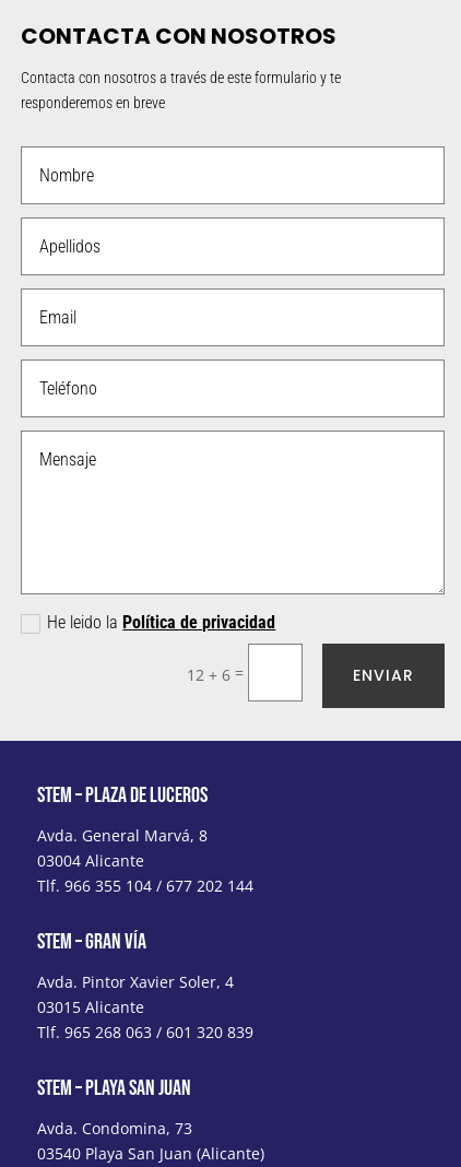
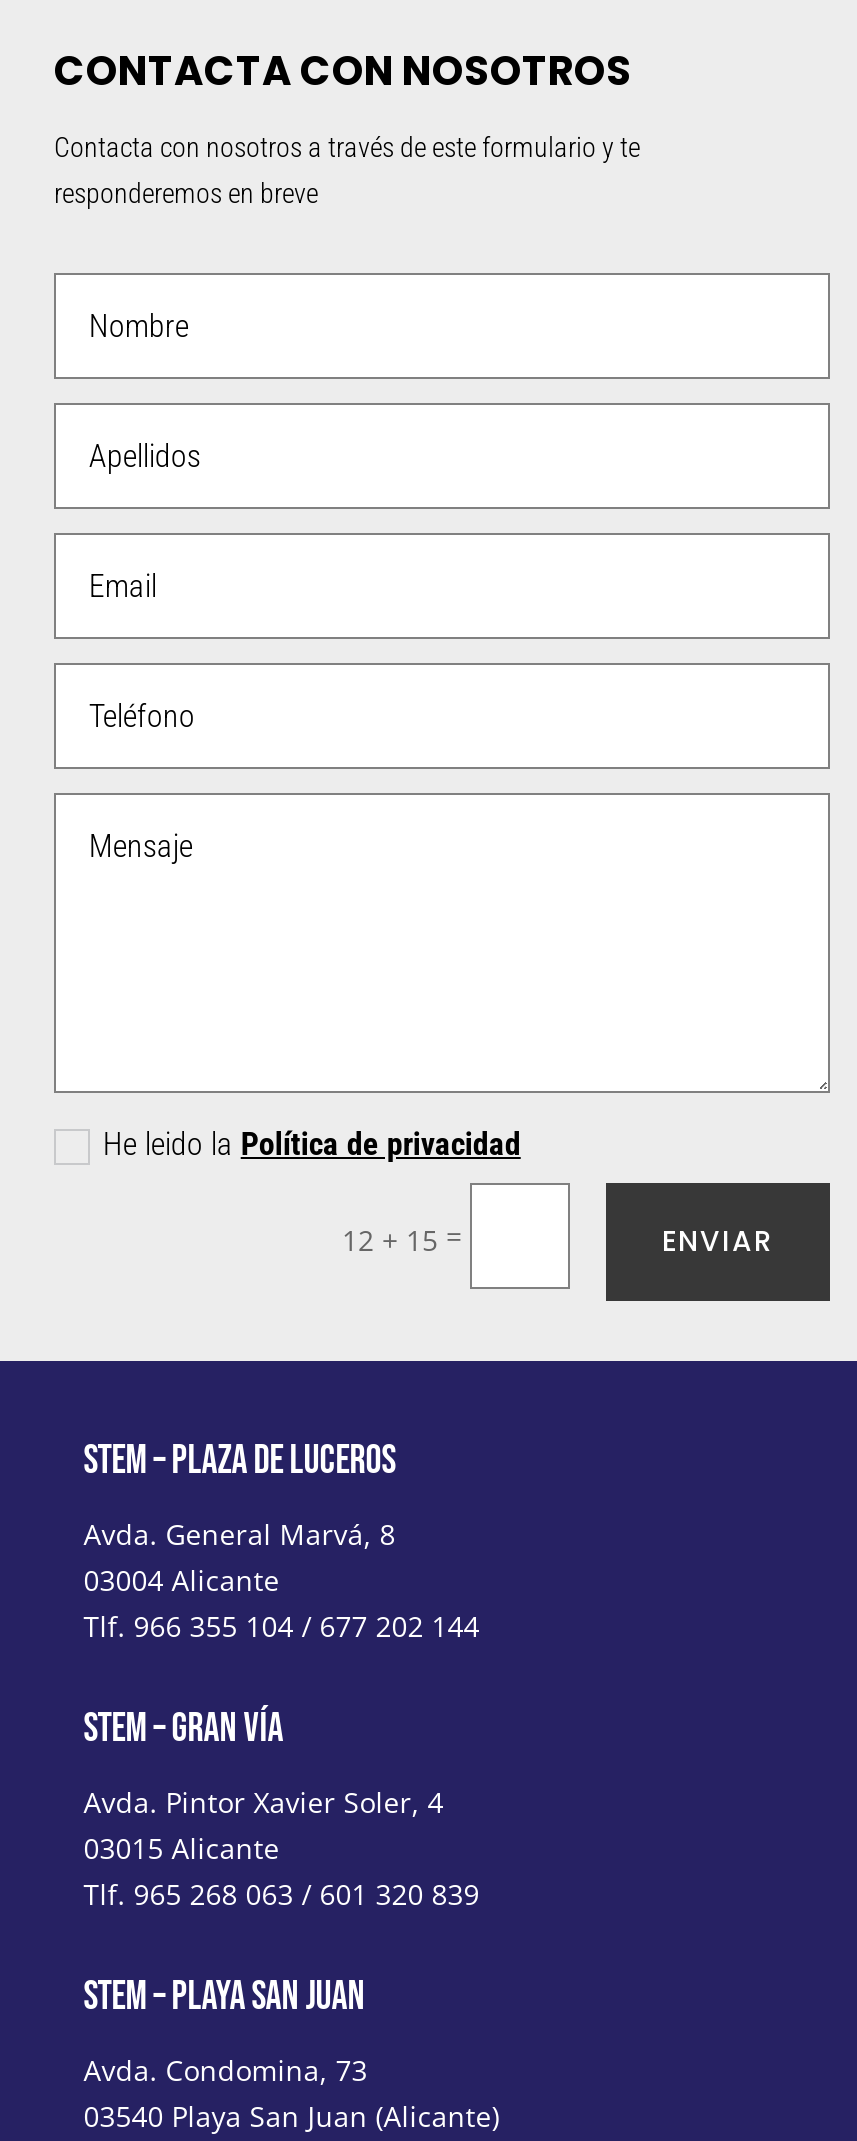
[187,662,248,685] 12 + 6 = -> [342,1217,470,1259] 12 + 15 =

